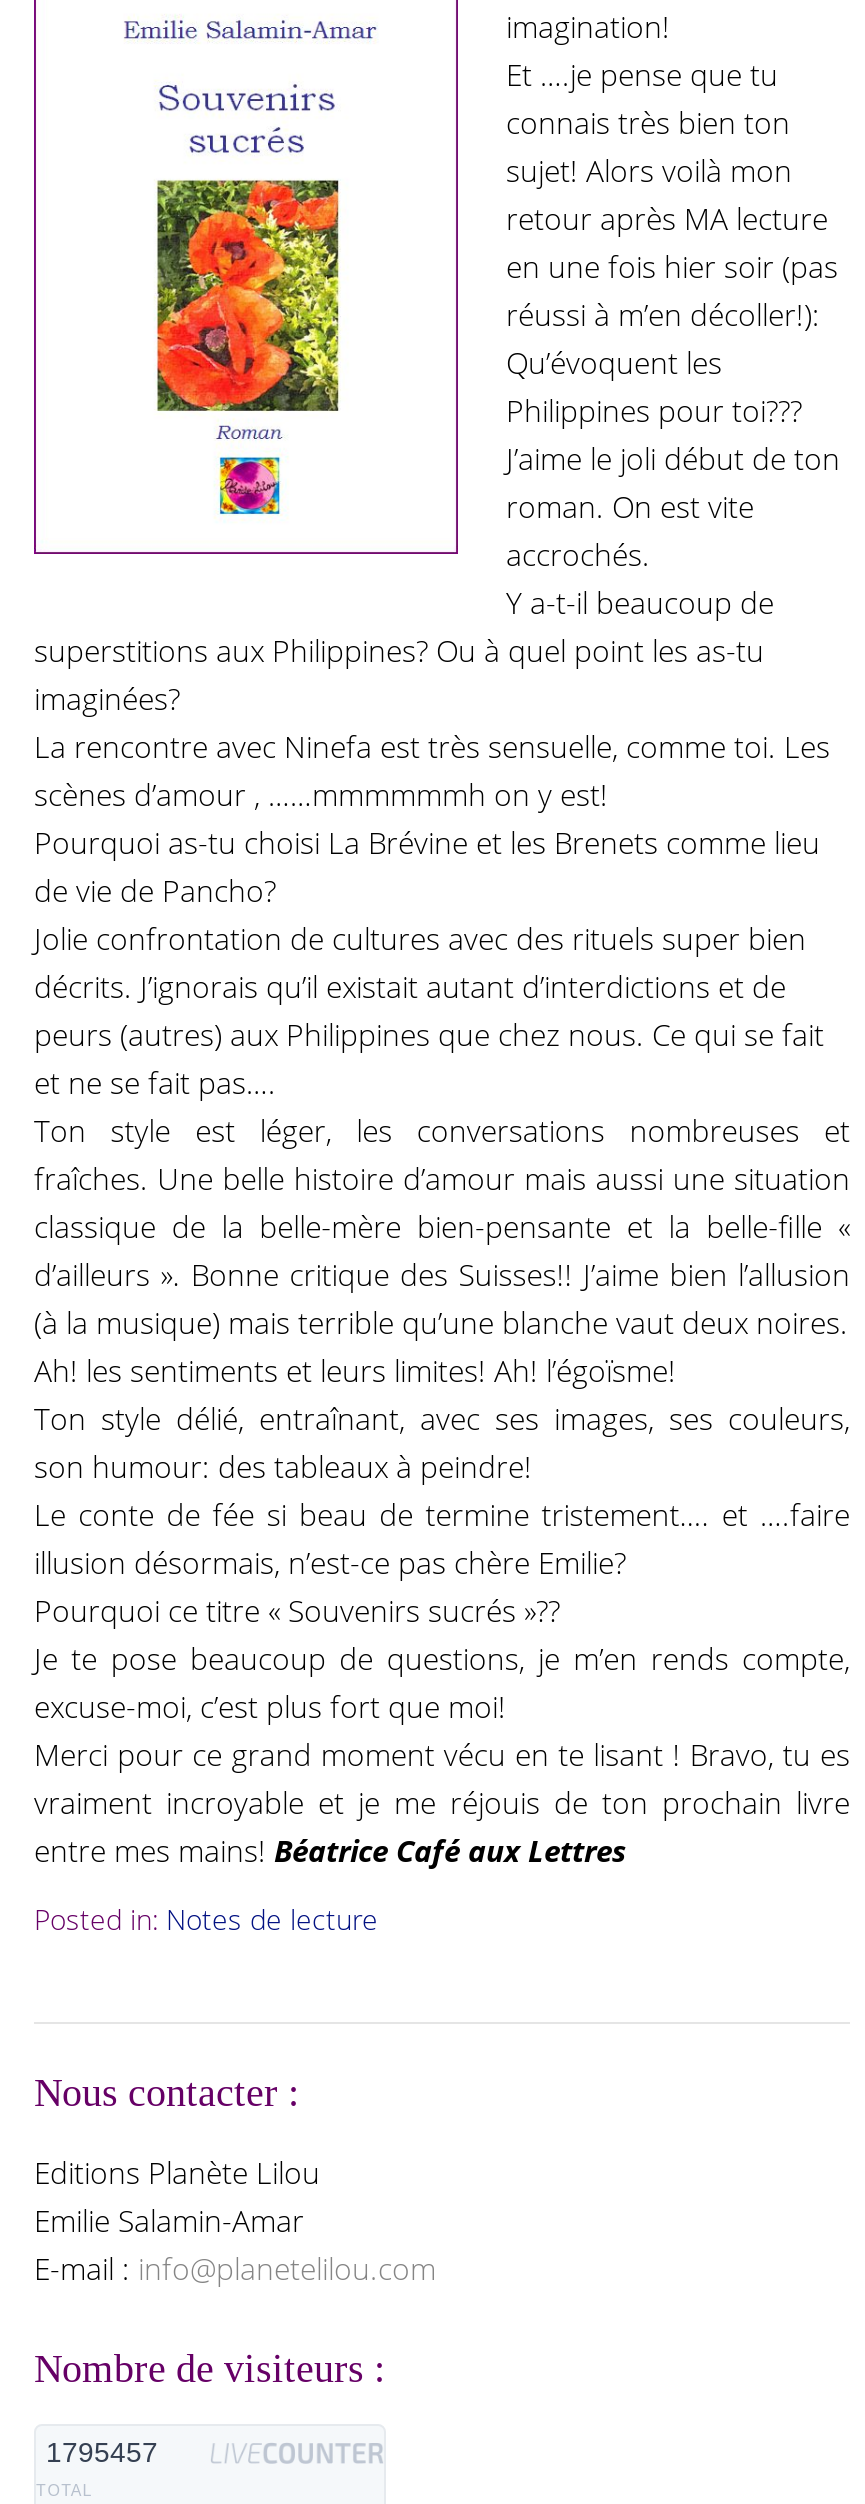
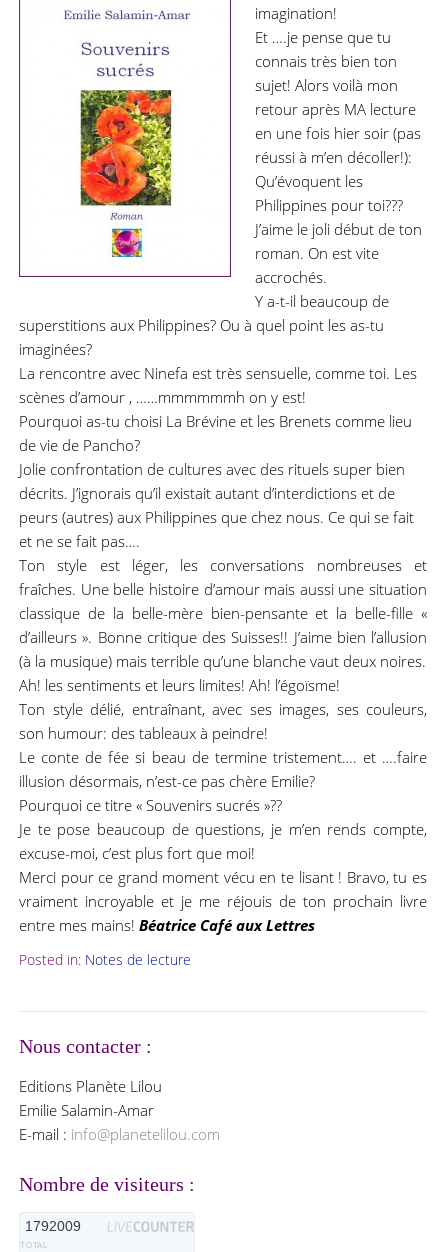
[46,2436,158,2468] 1795457 -> [25,1218,81,1234] 1792009

